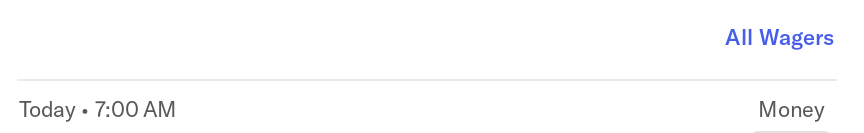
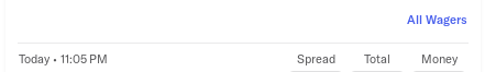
[19,95,177,123] Today • 7:00 AM -> [19,51,390,67] Today • 11:05 PM | Spread | Total

